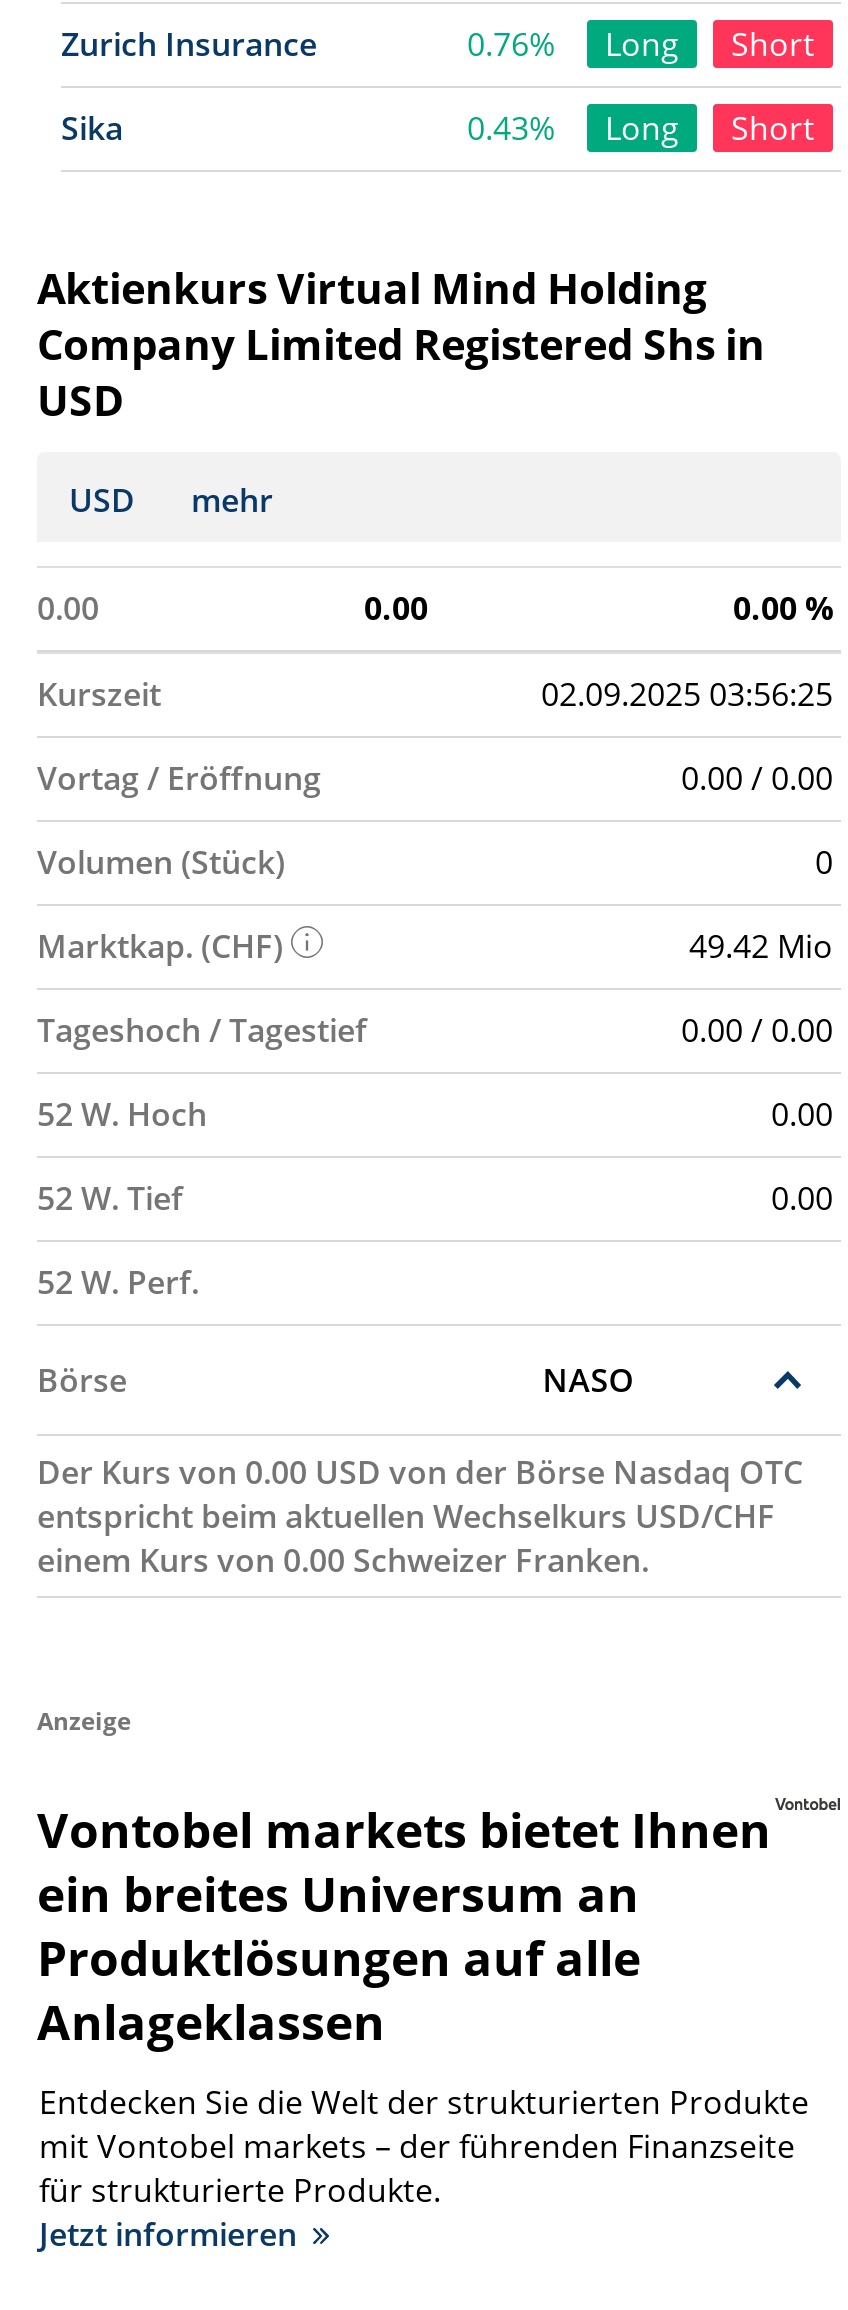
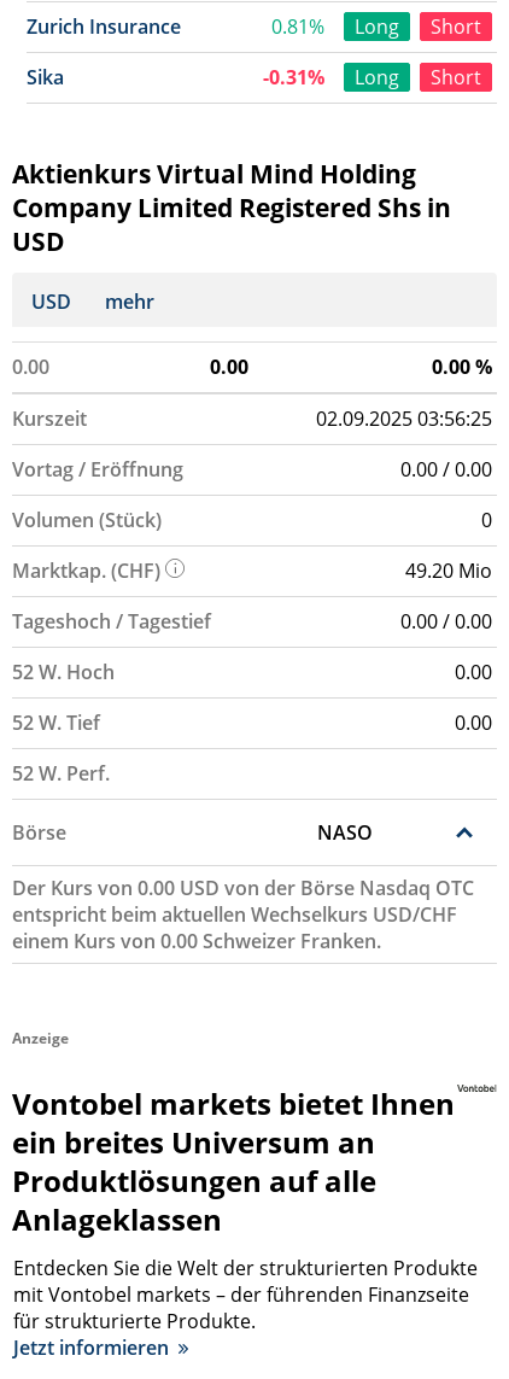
[467,22,815,66] 0.76% Long Short -> [271,13,481,40] 0.81% Long Short
[467,106,815,150] 0.43% Long Short -> [263,64,481,90] -0.31% Long Short
[689,924,833,968] 49.42 Mio -> [405,557,492,584] 49.20 Mio

